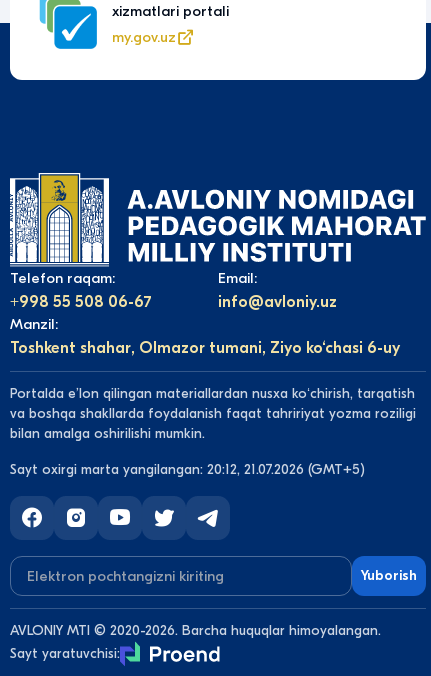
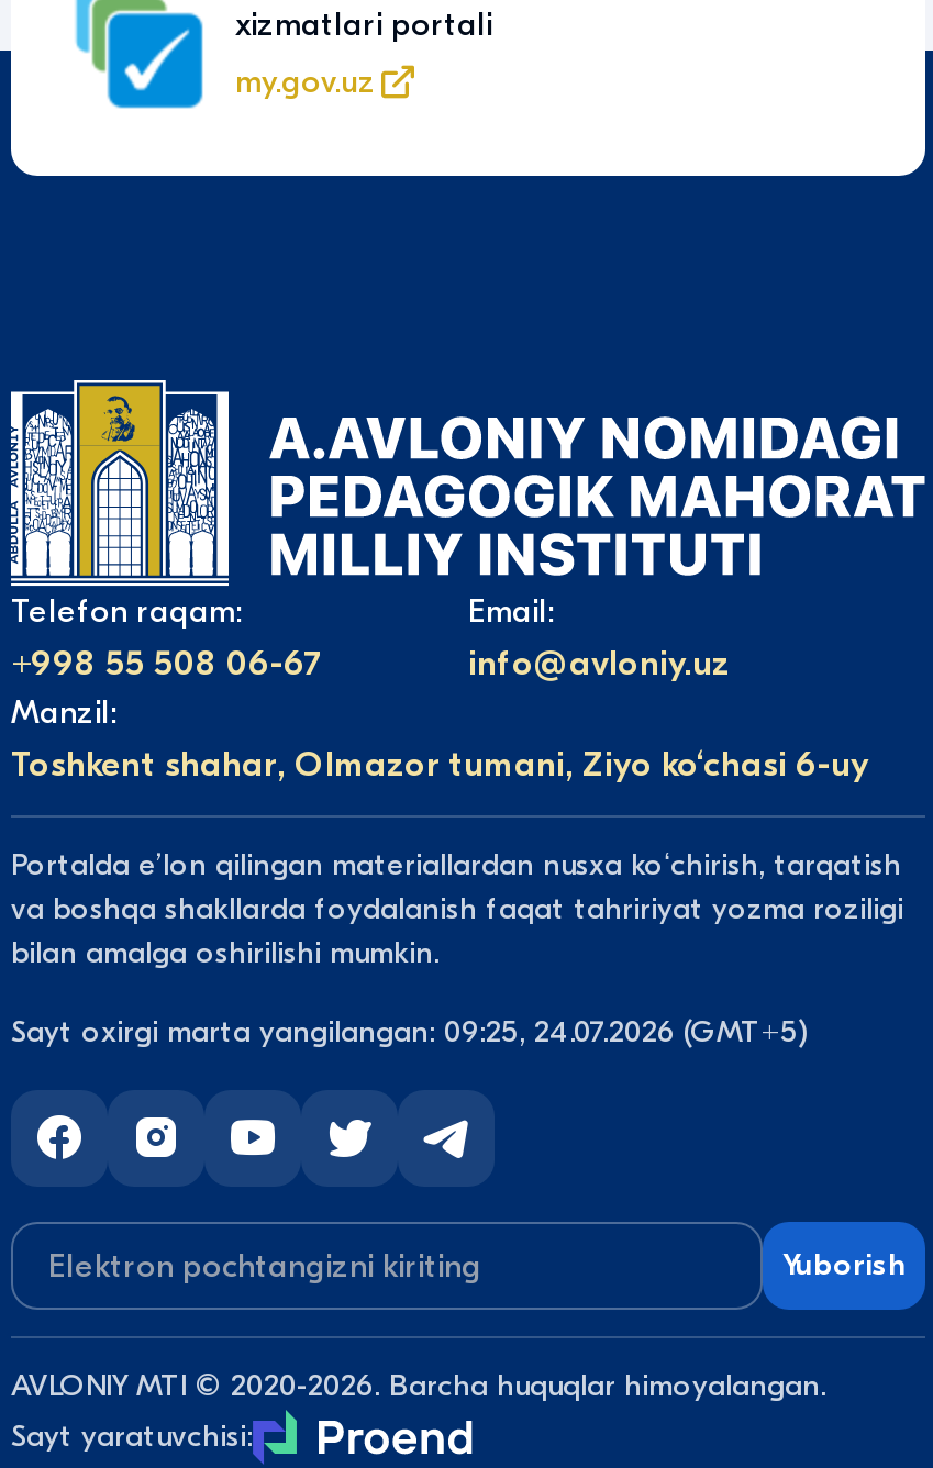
[10,461,365,478] Sayt oxirgi marta yangilangan: 20:12, 21.07.2026 (GMT+5) -> [11,1012,809,1050] Sayt oxirgi marta yangilangan: 09:25, 24.07.2026 (GMT+5)

